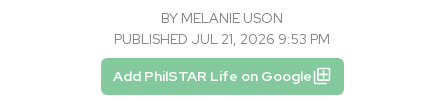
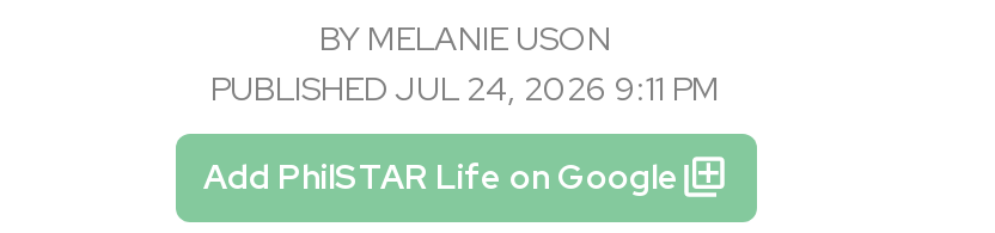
[114,30,330,48] PUBLISHED JUL 21, 2026 9:53 PM -> [210,66,720,109] PUBLISHED JUL 24, 2026 9:11 PM

